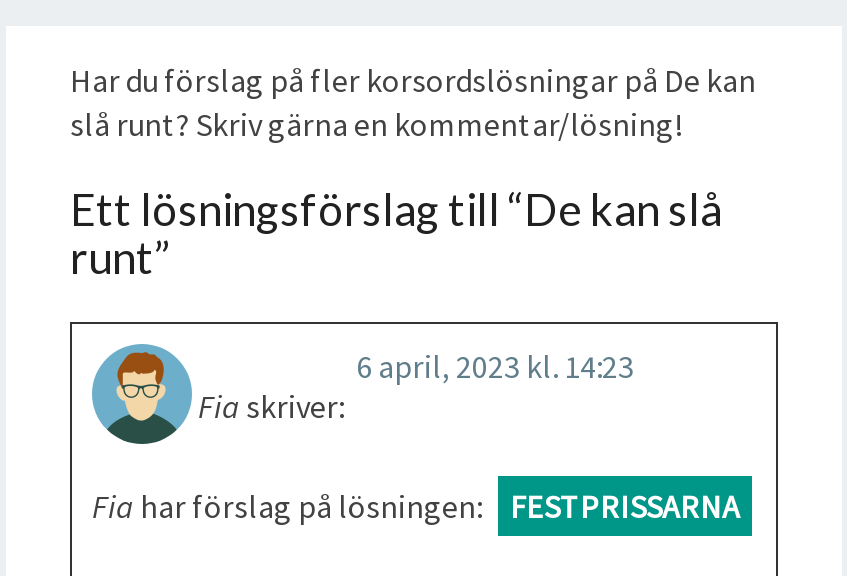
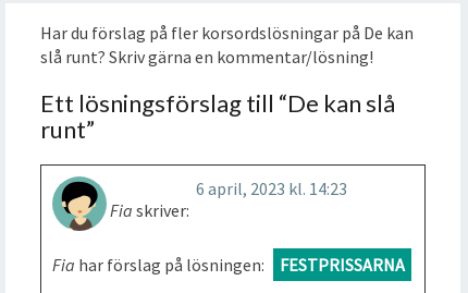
[98,352,186,444] [image] -> [54,181,104,230] [image]

